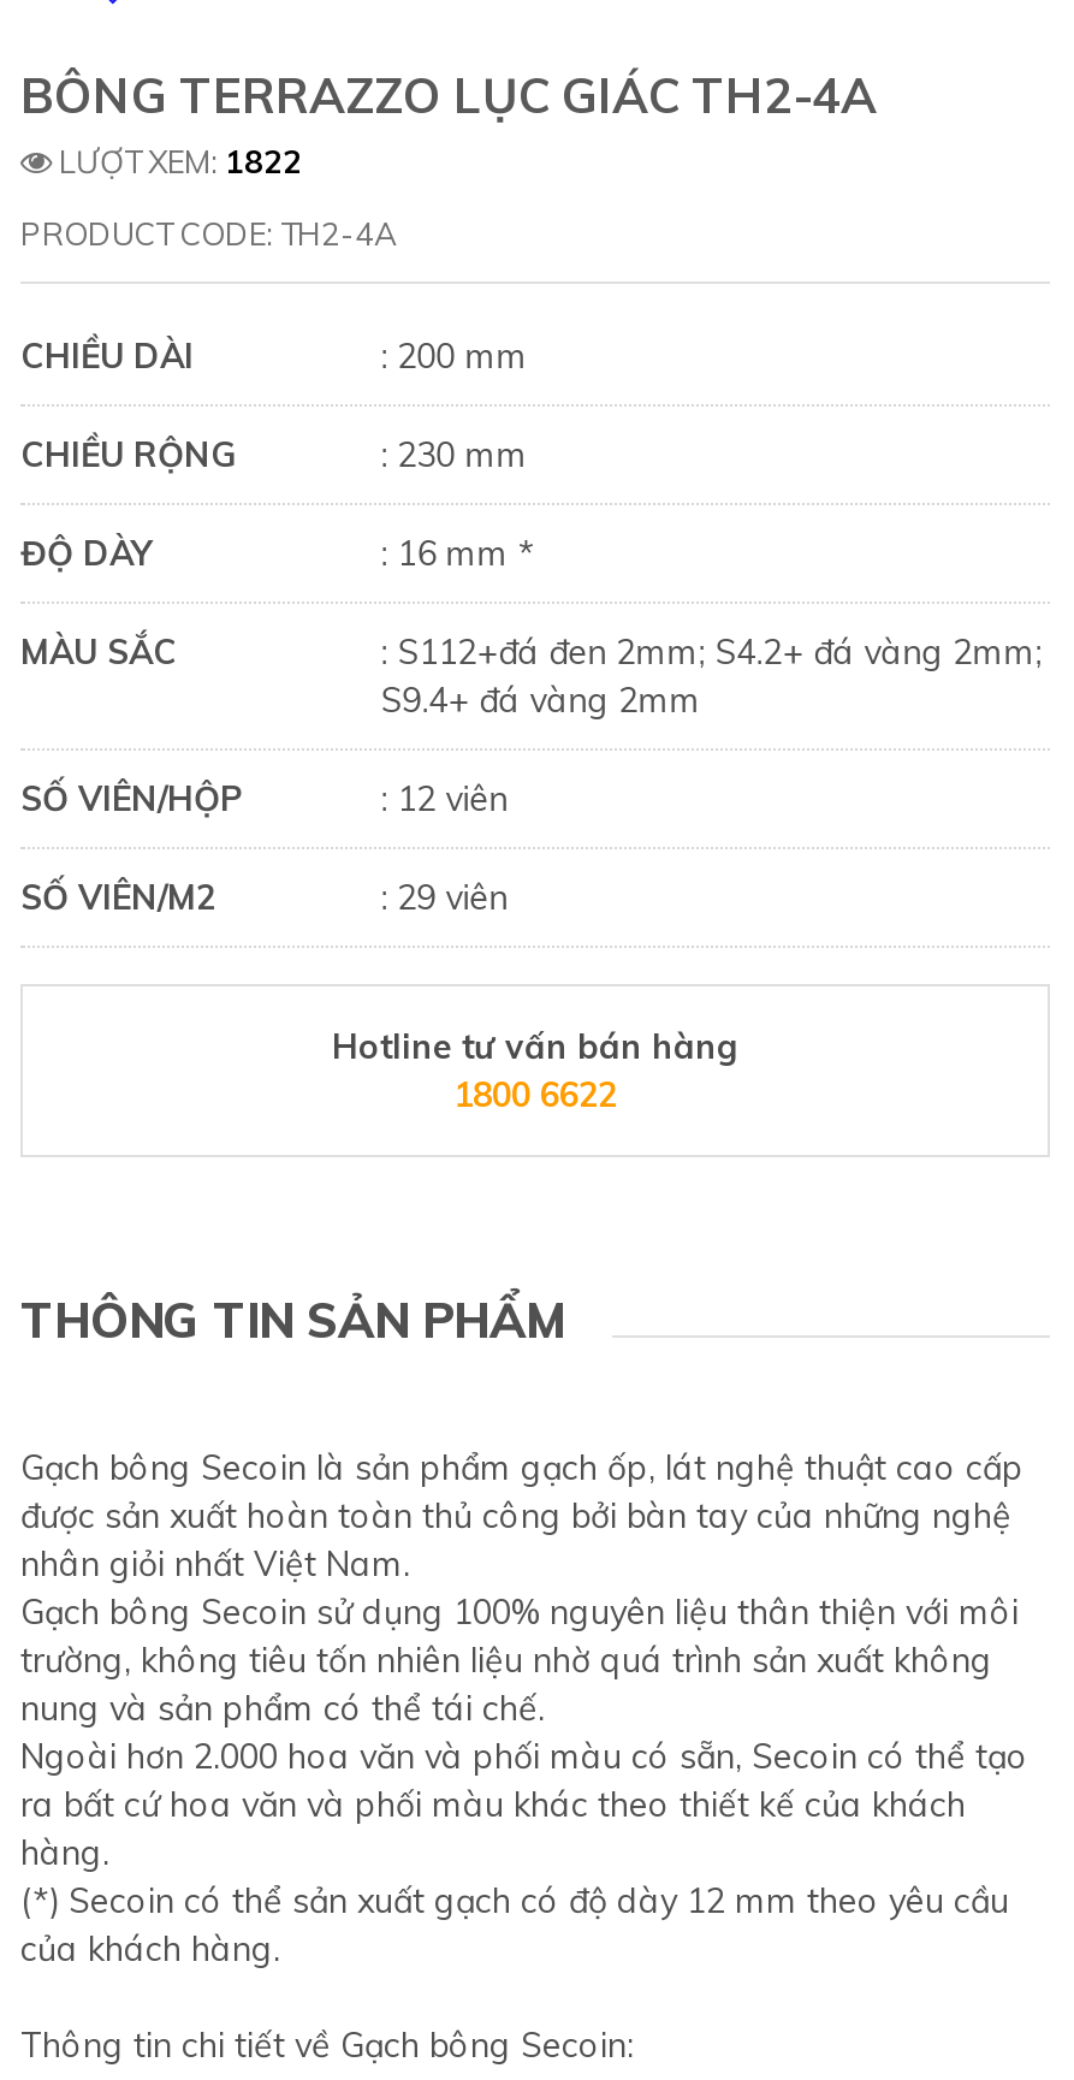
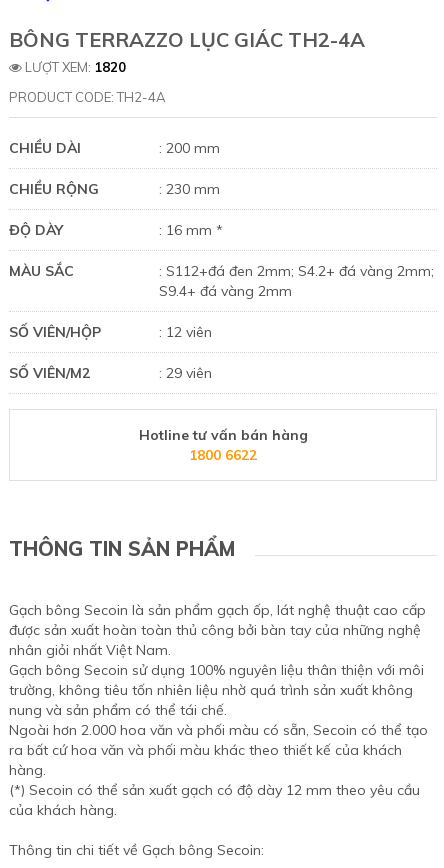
[52,142,302,180] LƯỢT XEM: 1822 -> [22,59,126,75] LƯỢT XEM: 1820

